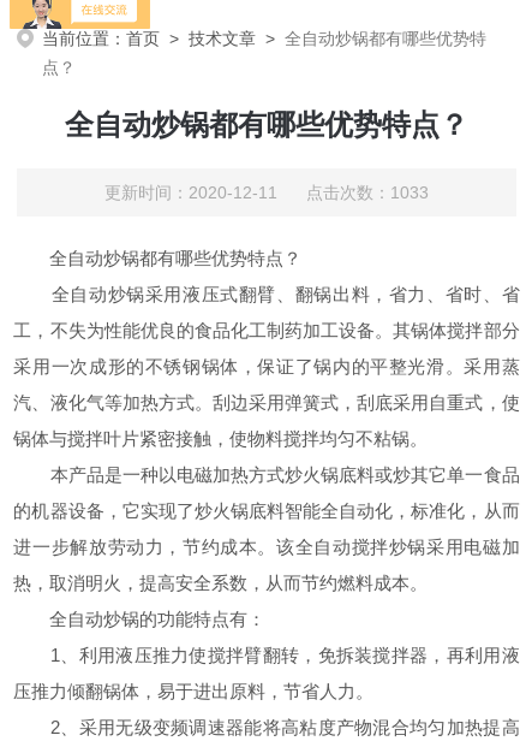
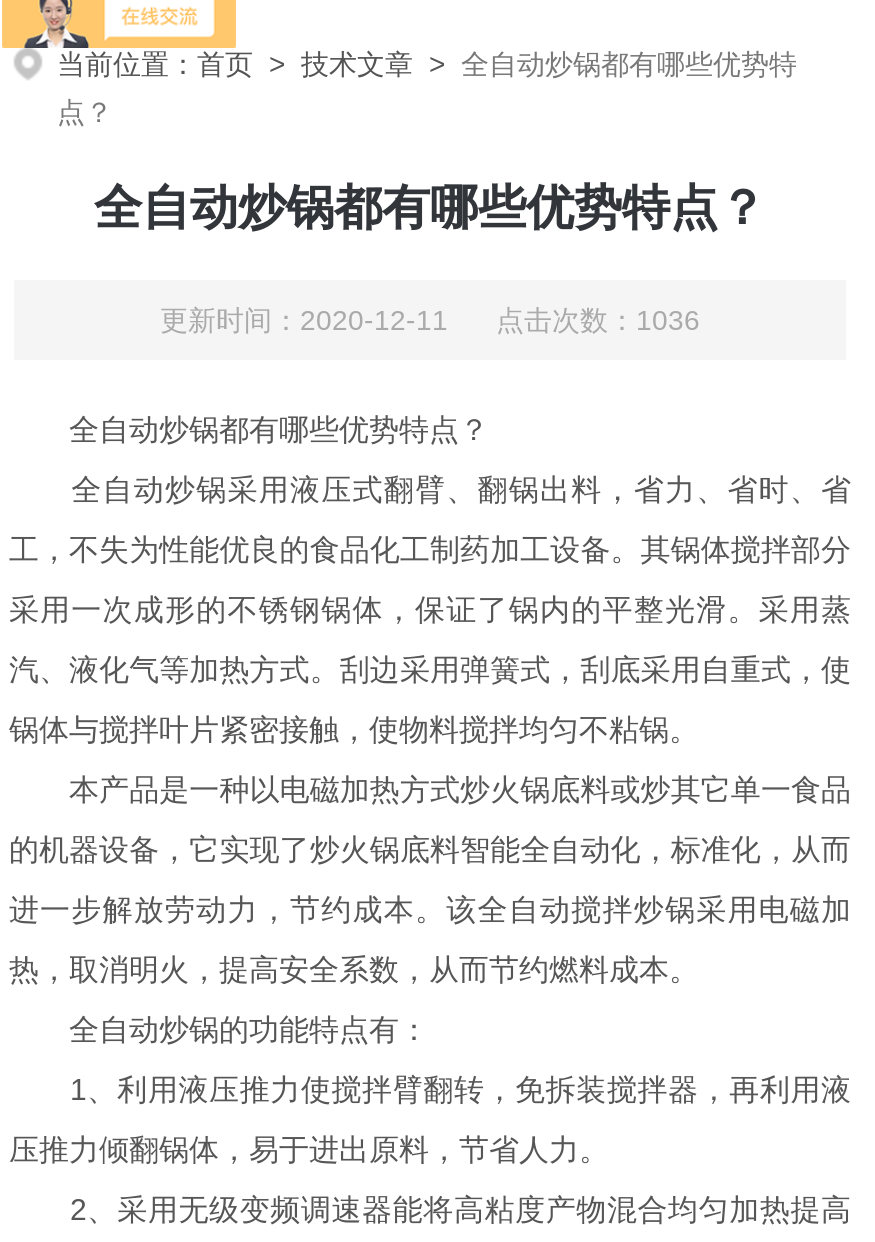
[104,183,429,202] 更新时间：2020-12-11 点击次数：1033 -> [160,304,700,336] 更新时间：2020-12-11 点击次数：1036

